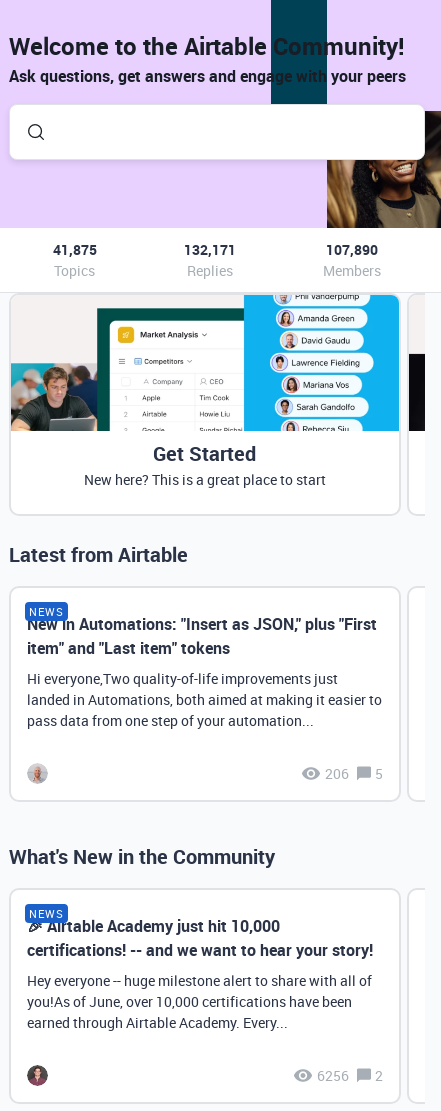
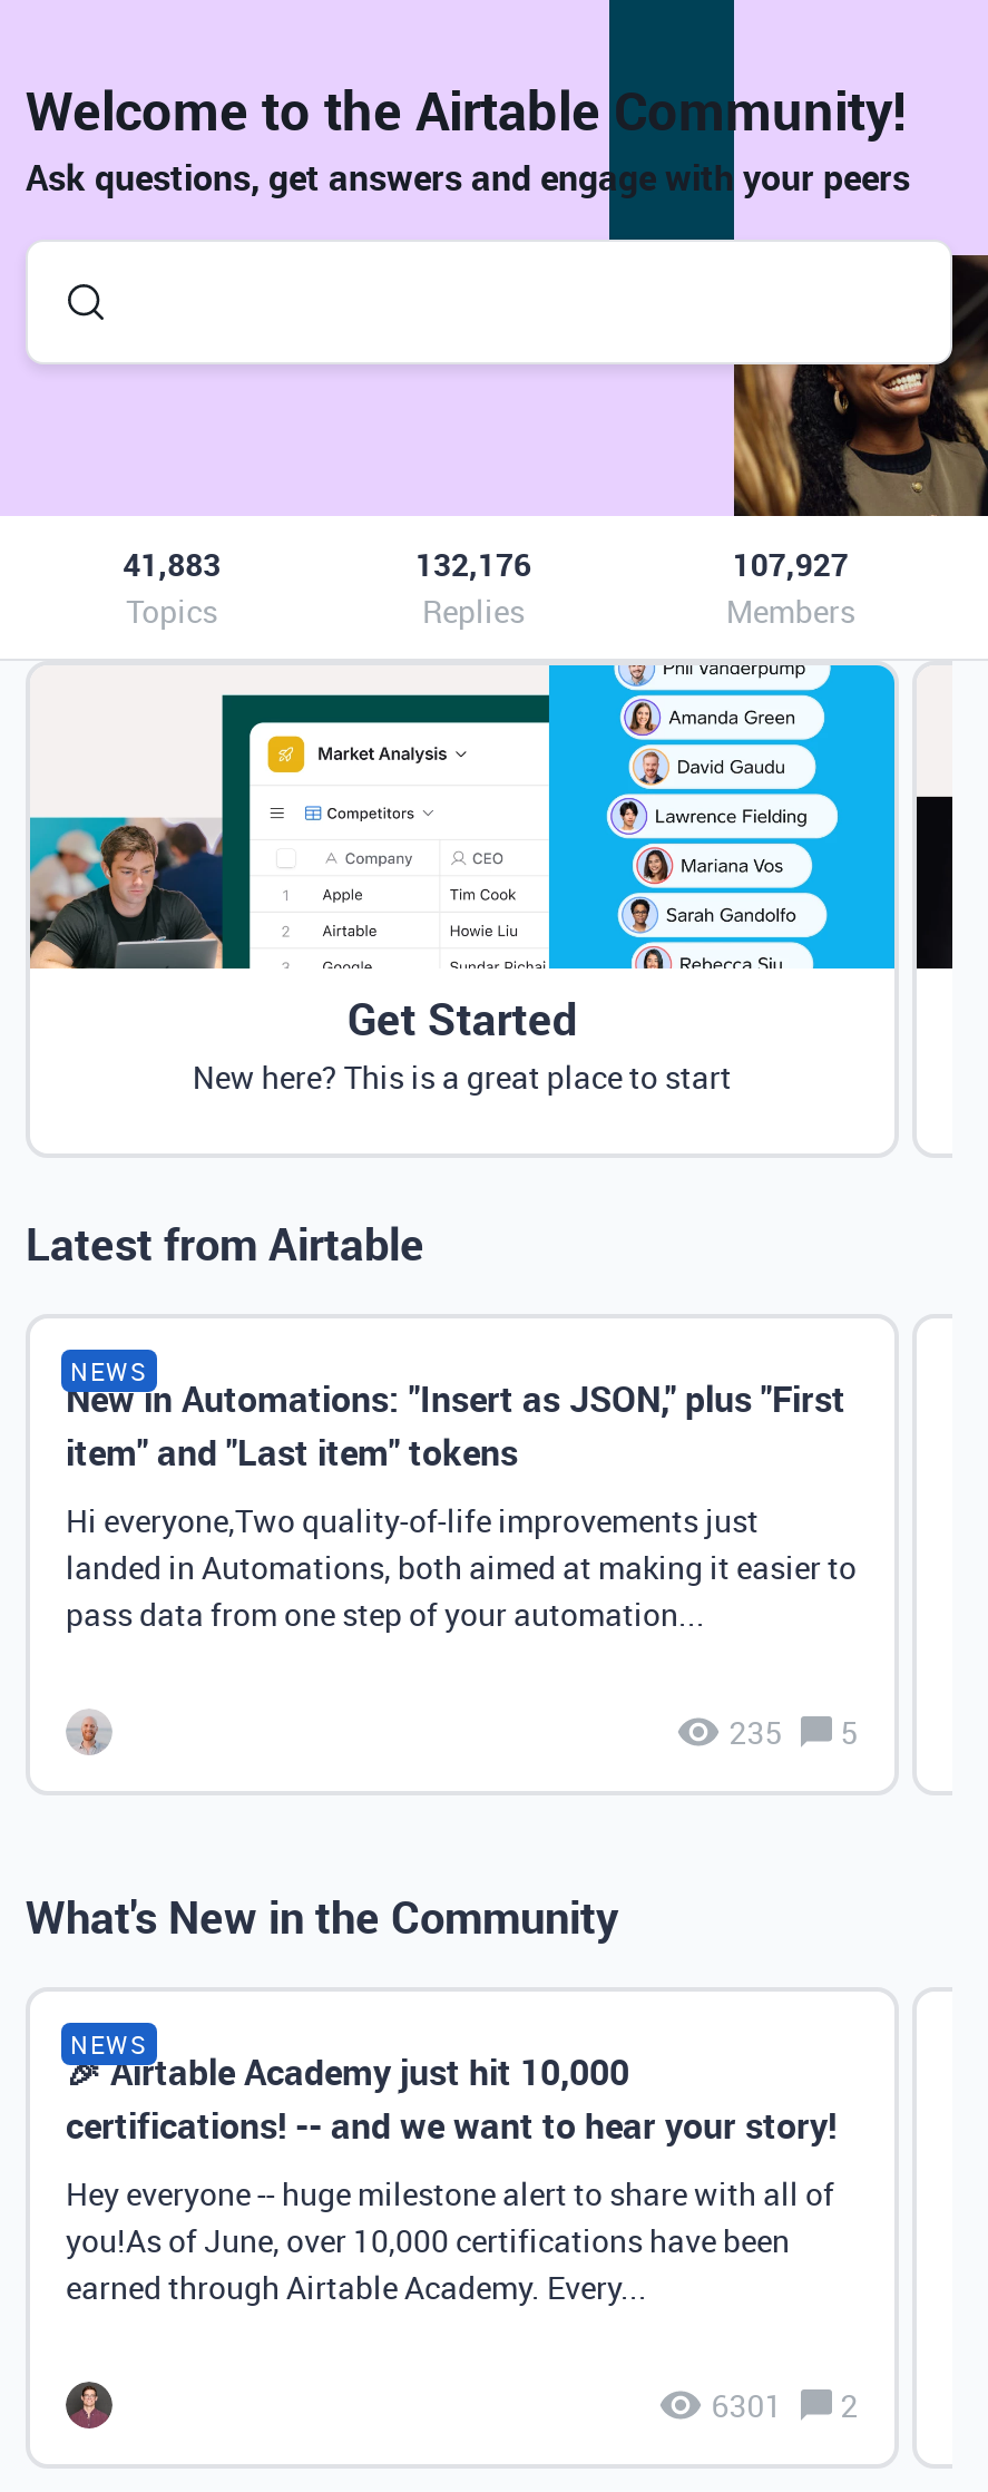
[53,240,97,259] 41,875 -> [123,543,221,585] 41,883
[184,240,236,259] 132,171 -> [415,543,531,585] 132,176
[326,240,378,259] 107,890 -> [732,543,848,585] 107,927
[325,764,383,783] 206 5 -> [729,1711,858,1753] 235 5
[317,1066,383,1085] 6256 2 -> [711,2384,858,2426] 6301 2

